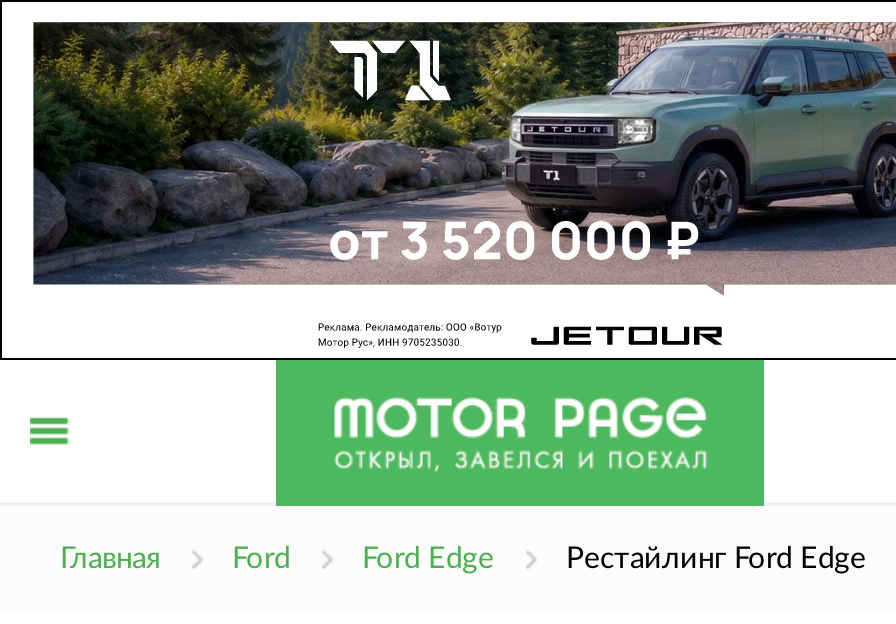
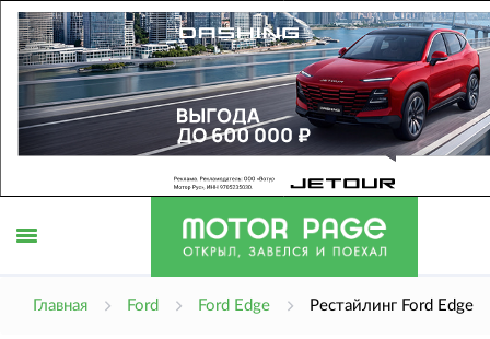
[32,20,890,288] [image] -> [17,11,487,161] [image]

